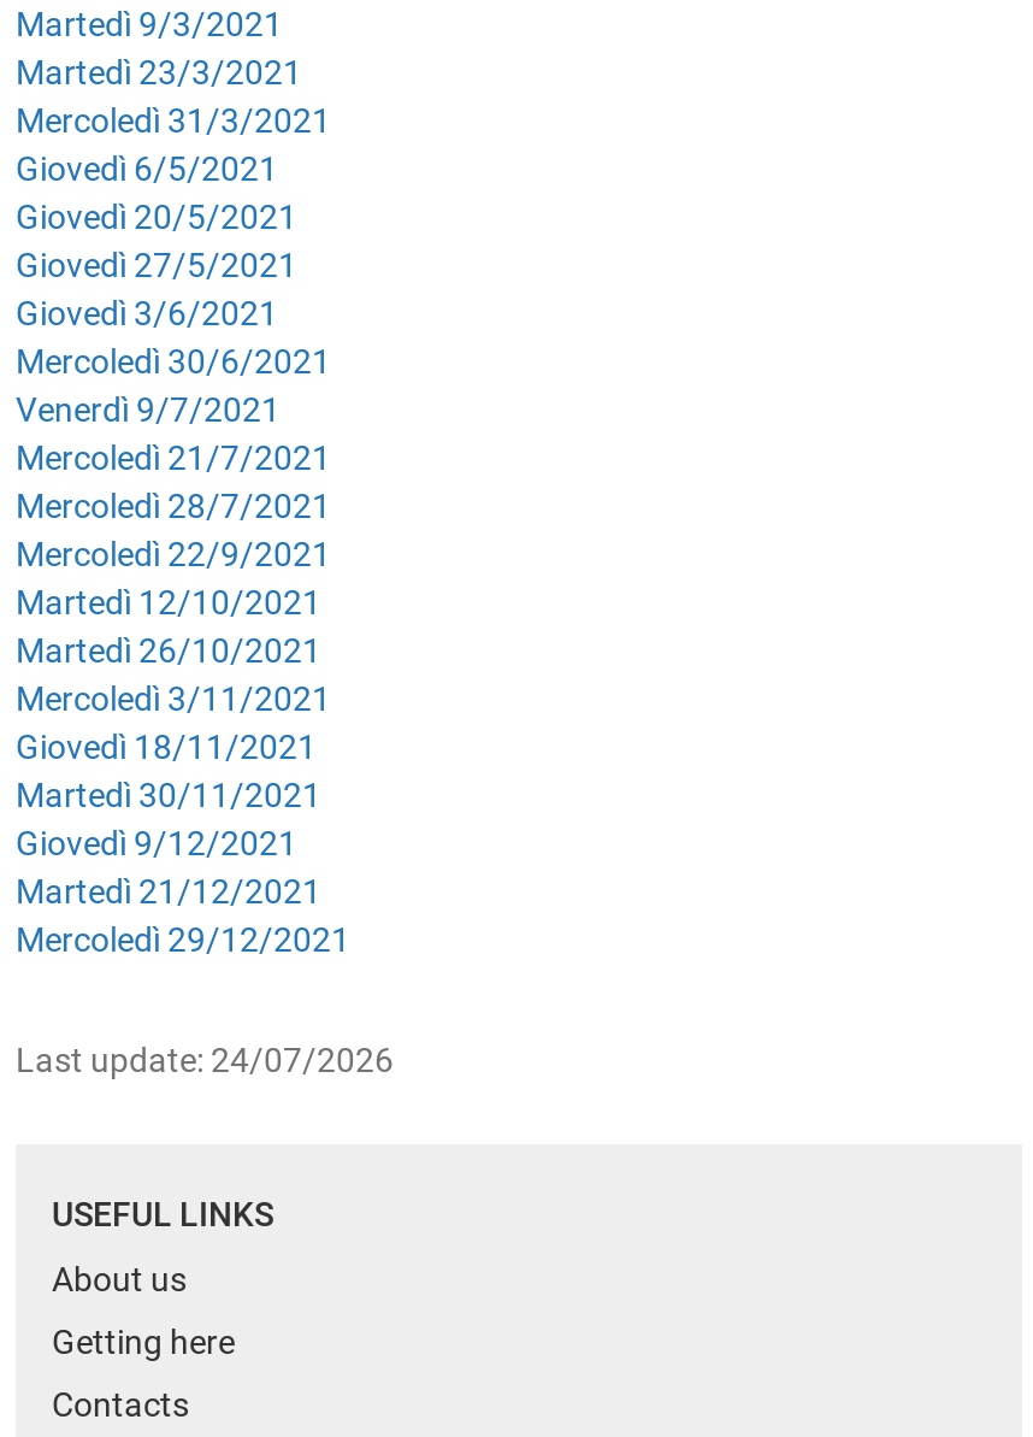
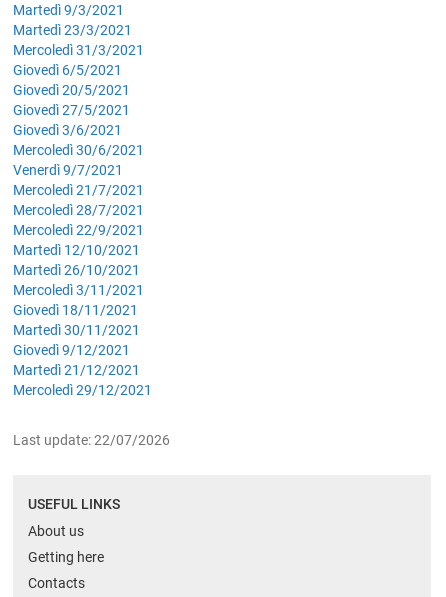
[16,1042,394,1080] Last update: 24/07/2026 -> [13,432,170,448] Last update: 22/07/2026

